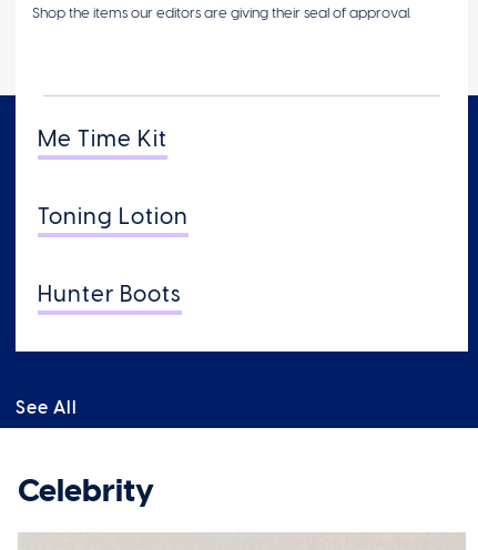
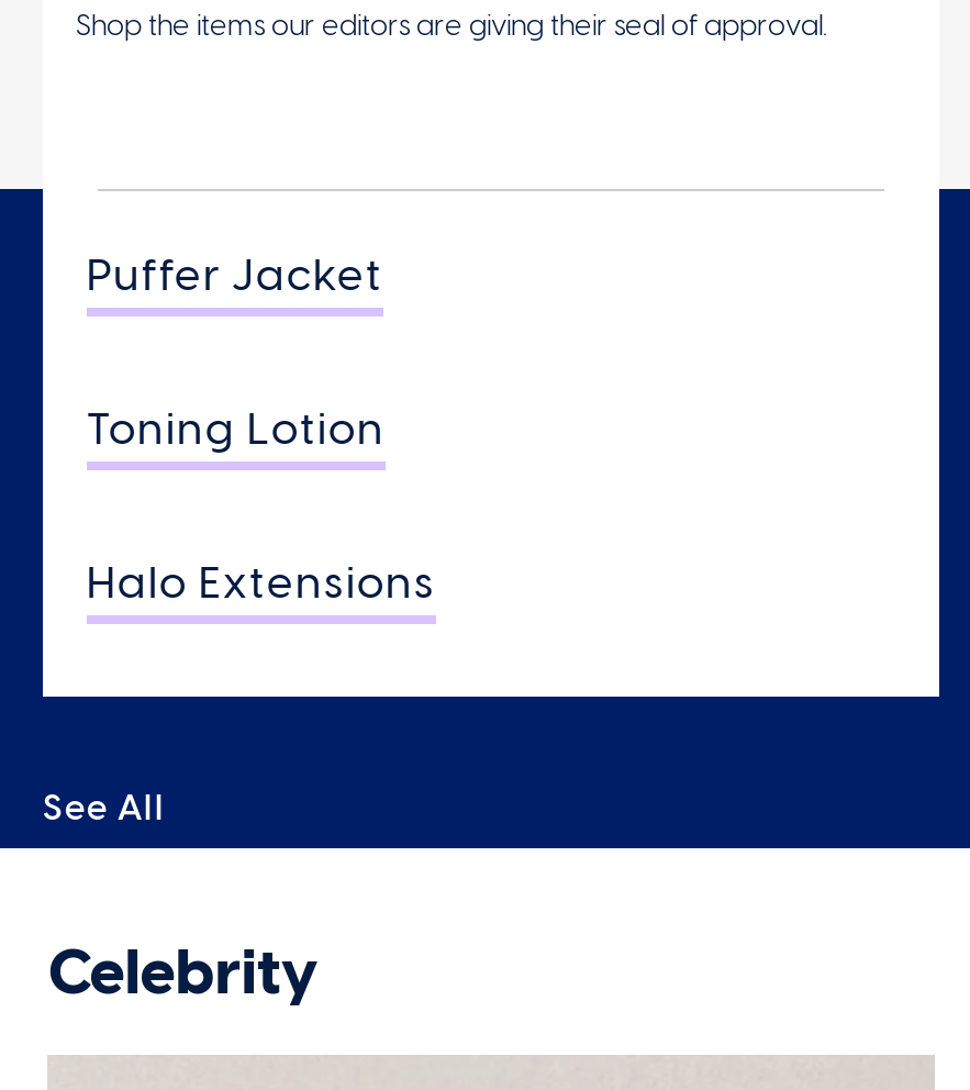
[38,125,167,152] Me Time Kit -> [87,248,383,301] Puffer Jacket
[38,280,182,307] Hunter Boots -> [87,556,436,609] Halo Extensions

